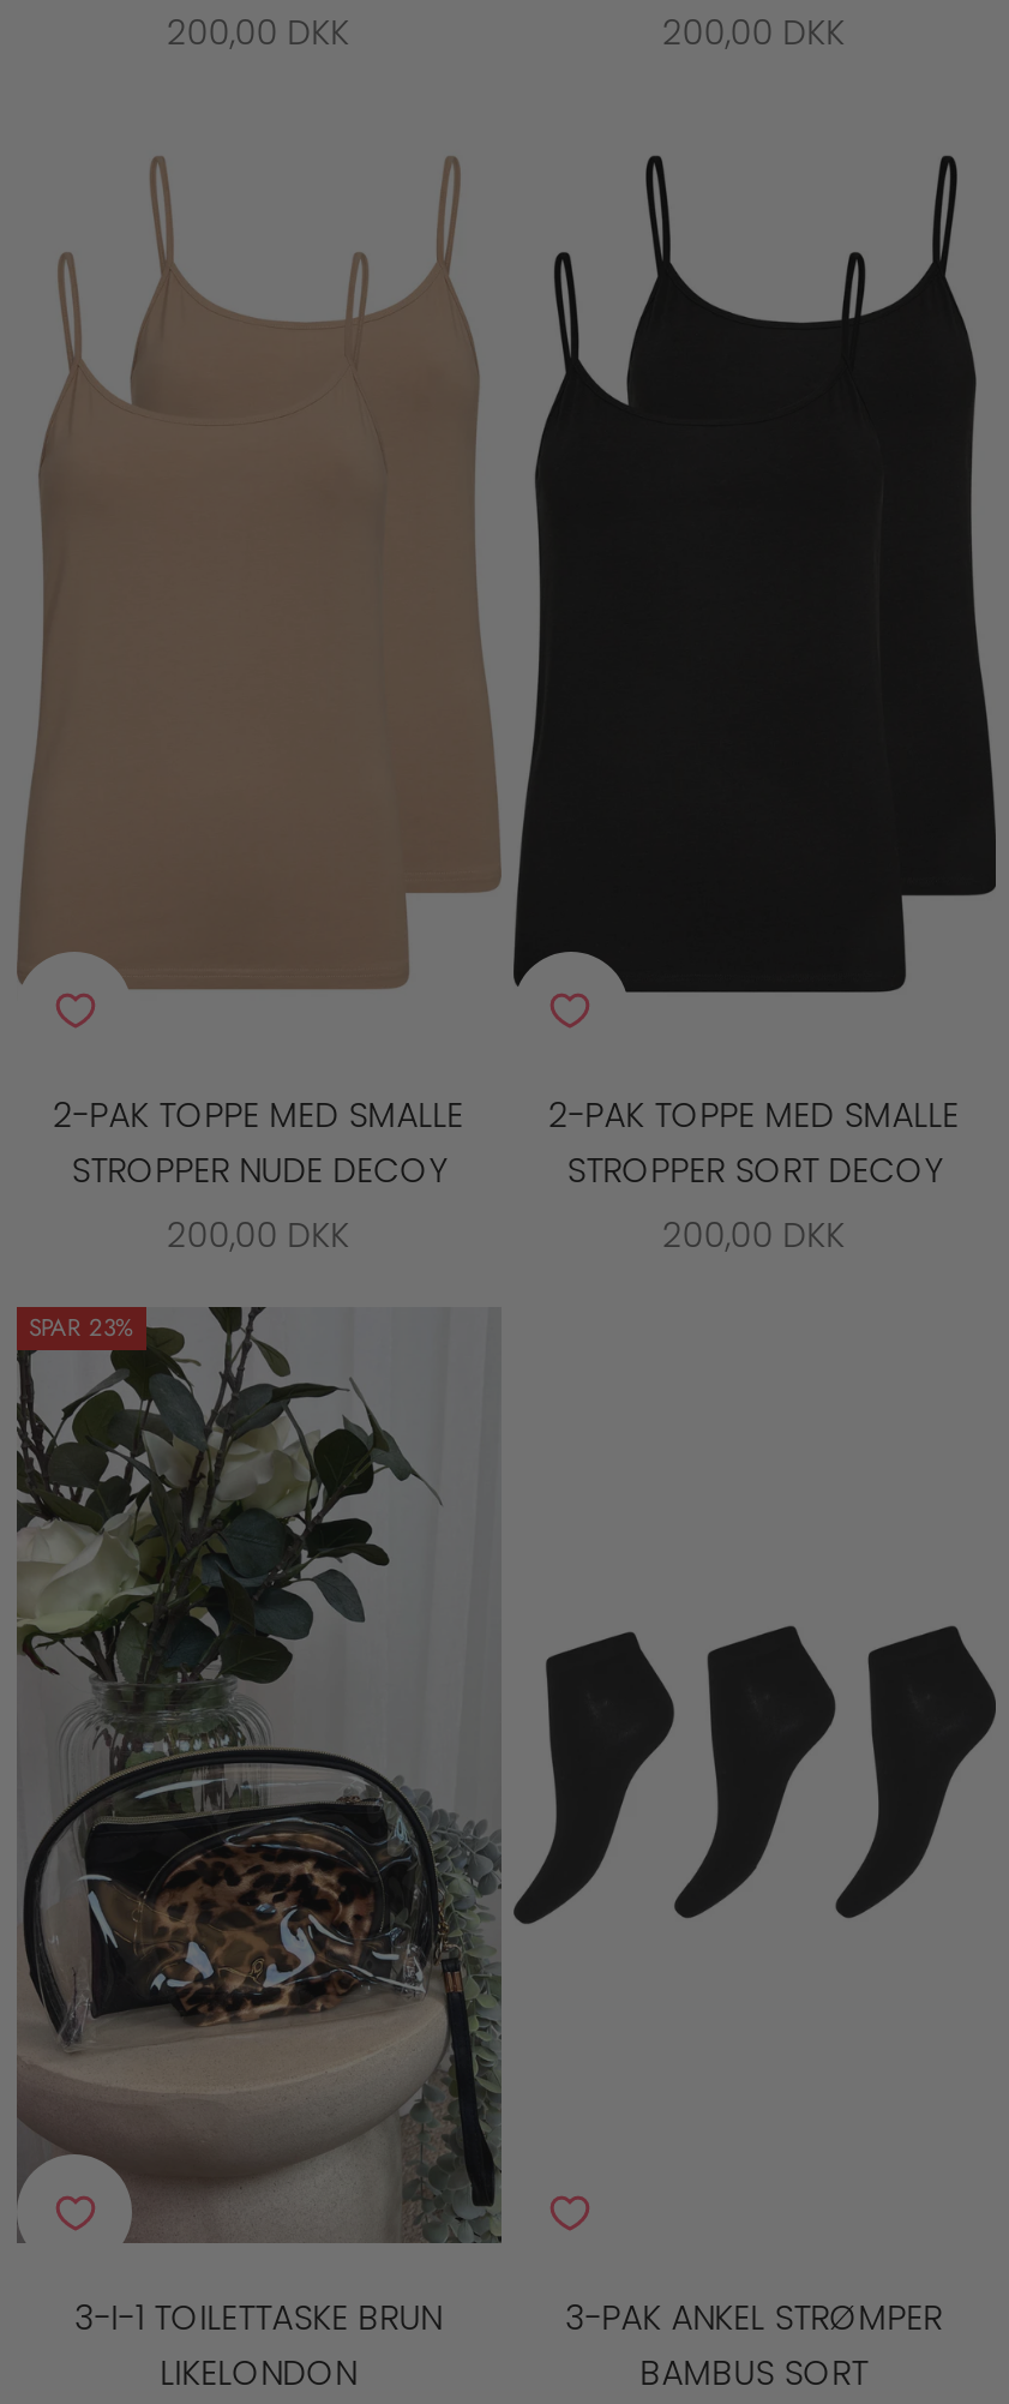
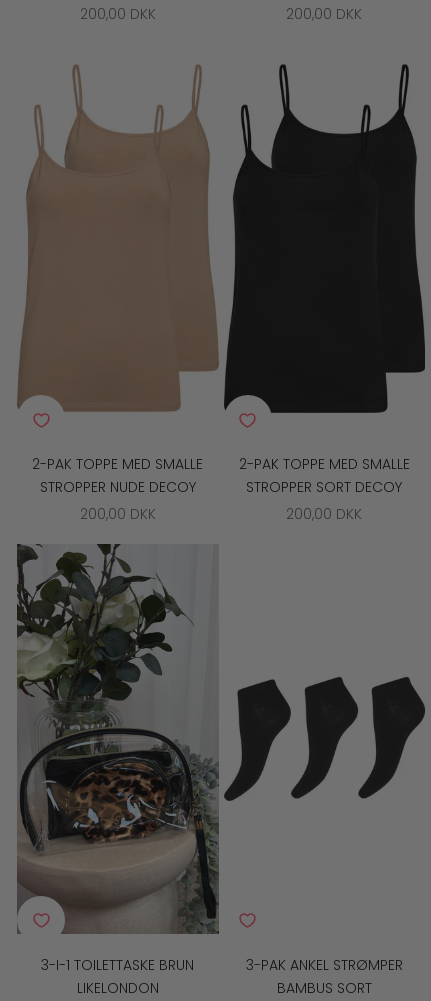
[29,1309,134,1345] SPAR 23% -> none

